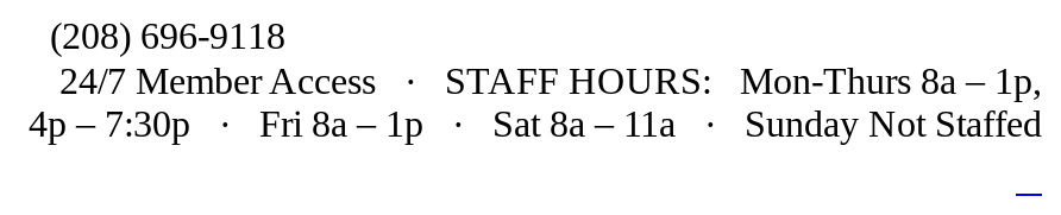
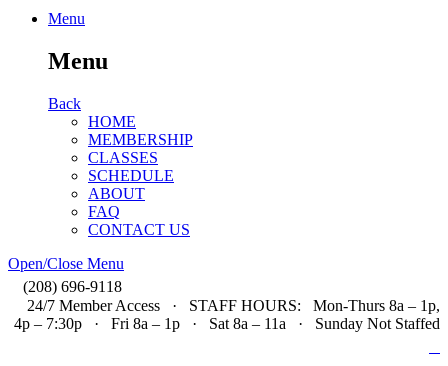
none -> [8,10,193,272] Menu | Menu | Back | HOME | MEMBERSHIP | CLASSES | SCHEDULE | ABOUT | FAQ | CONTACT US | Open/Close Menu

